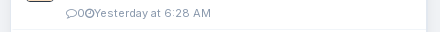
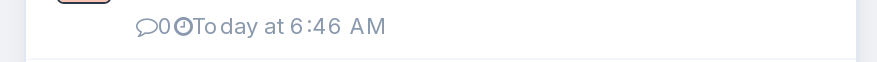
[94,6,211,20] Yesterday at 6:28 AM -> [192,12,386,40] Today at 6:46 AM

